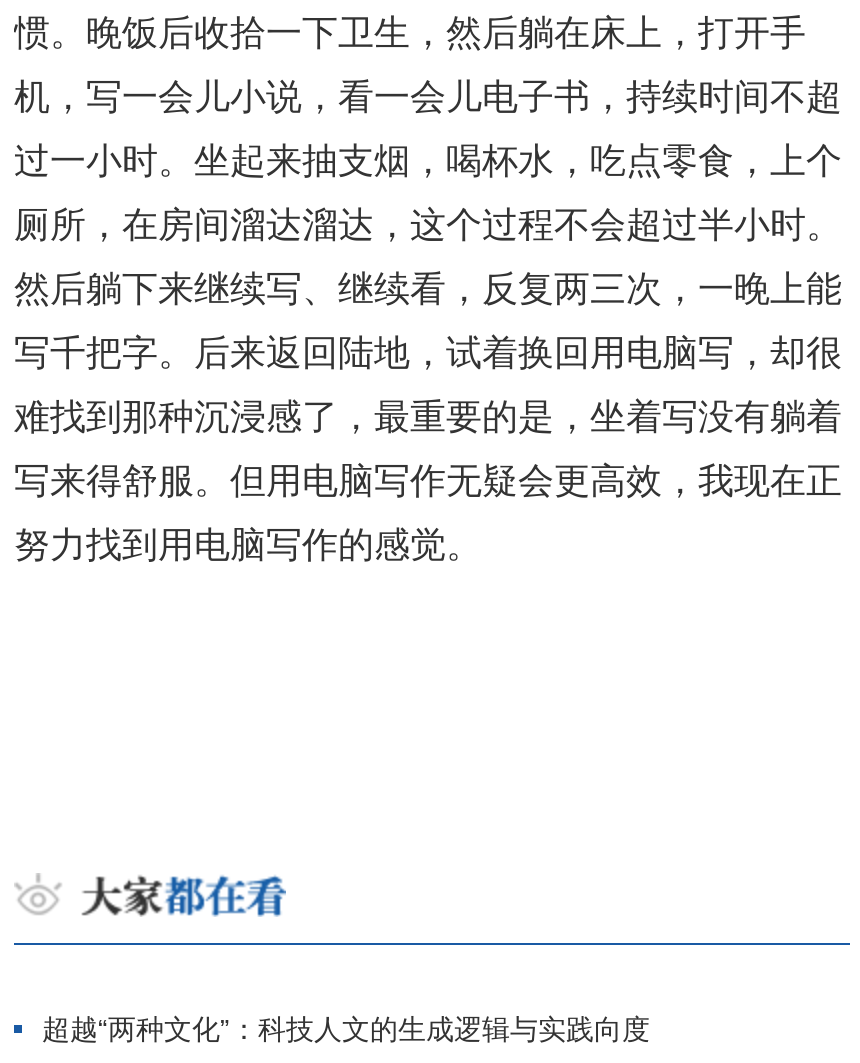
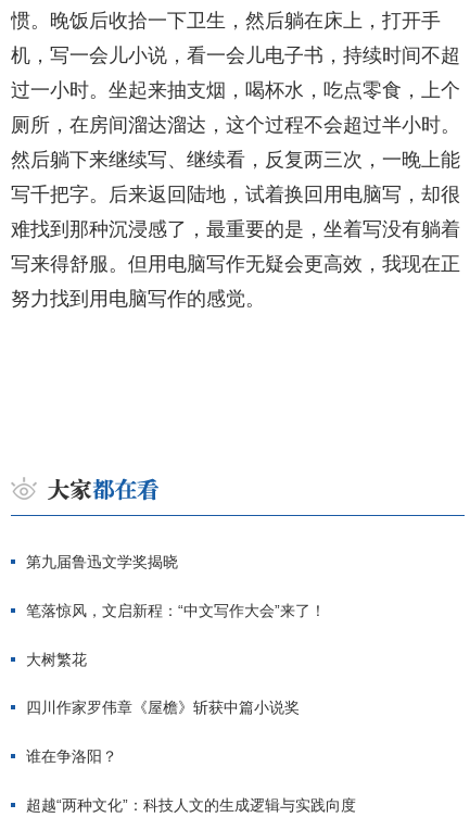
none -> [26,553,326,765] 第九届鲁迅文学奖揭晓 | 笔落惊风，文启新程：“中文写作大会”来了！ | 大树繁花 | 四川作家罗伟章《屋檐》斩获中篇小说奖 | 谁在争洛阳？

